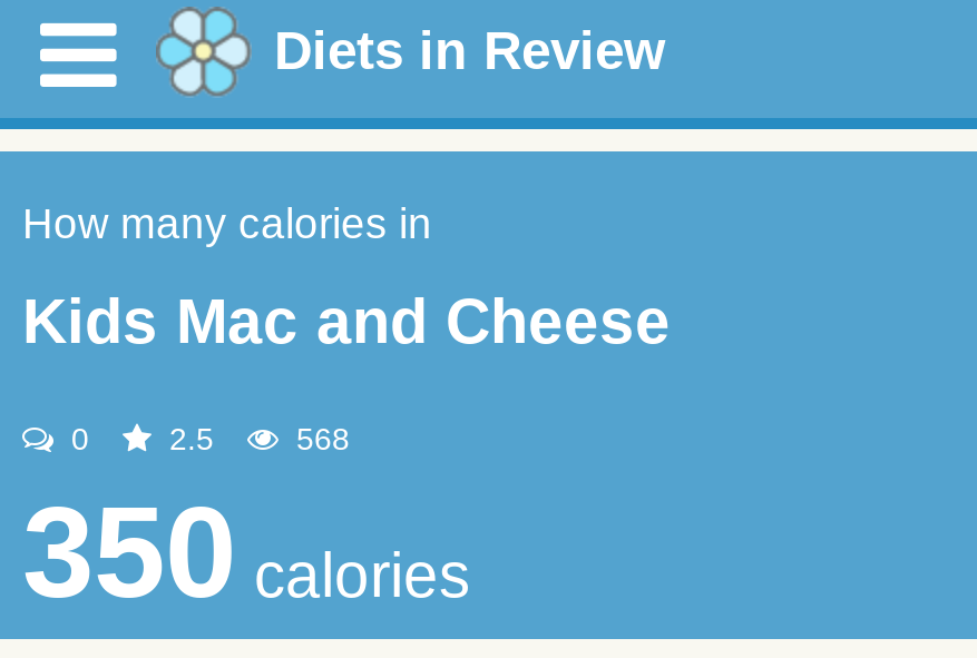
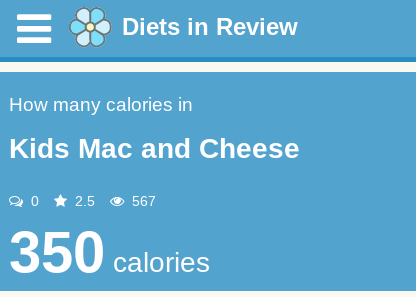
[287,421,350,456] 568 -> [128,193,156,209] 567

